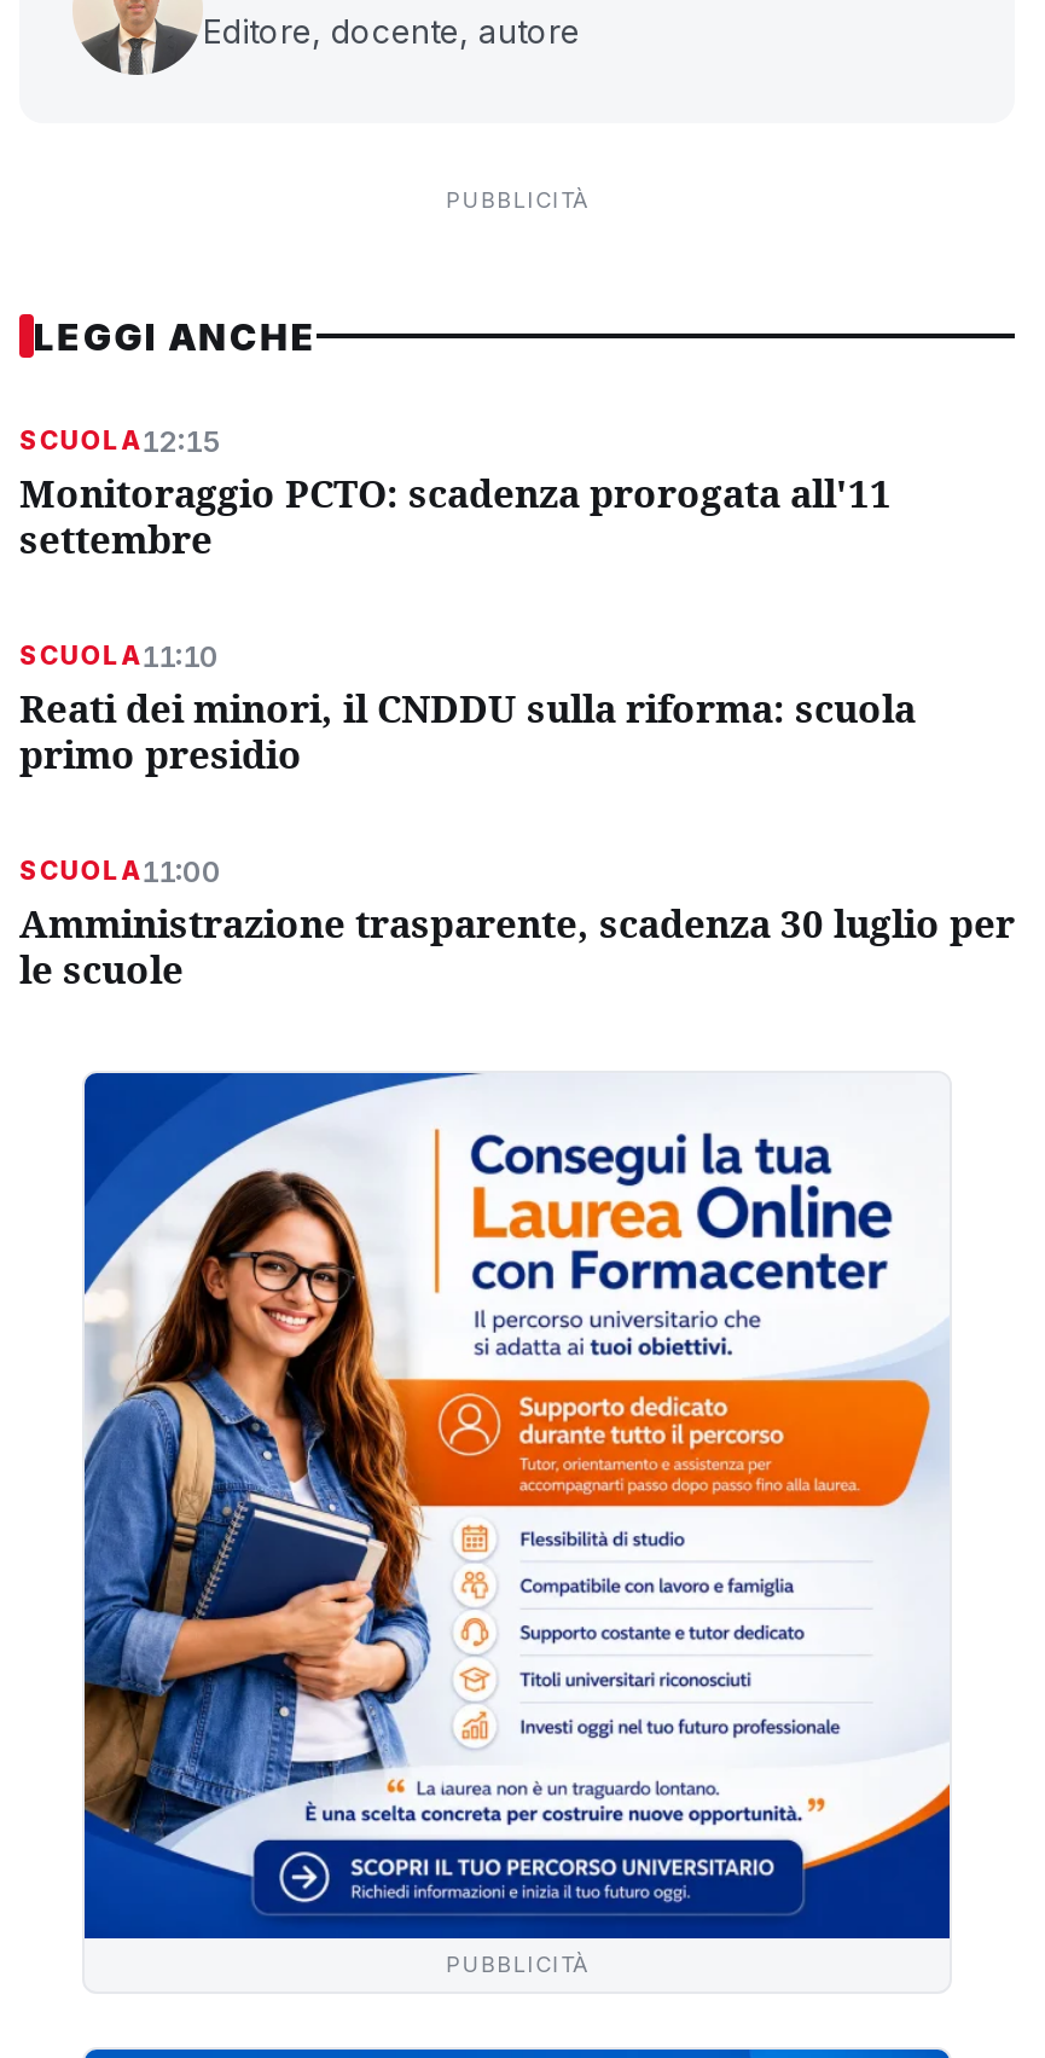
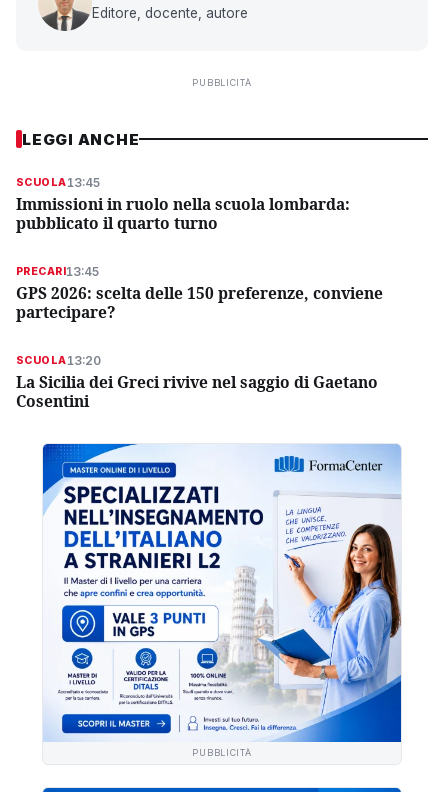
[19,422,892,565] SCUOLA12:15 | Monitoraggio PCTO: scadenza prorogata all'11 | settembre -> [16,175,350,234] SCUOLA13:45 | Immissioni in ruolo nella scuola lombarda: | pubblicato il quarto turno
[19,638,916,780] SCUOLA11:10 | Reati dei minori, il CNDDU sulla riforma: scuola | primo presidio -> [16,264,383,323] PRECARI13:45 | GPS 2026: scelta delle 150 preferenze, conviene | partecipare?
[19,853,1015,995] SCUOLA11:00 | Amministrazione trasparente, scadenza 30 luglio per | le scuole -> [16,353,378,412] SCUOLA13:20 | La Sicilia dei Greci rivive nel saggio di Gaetano | Cosentini
[82,1112,952,1943] [image] -> [43,444,402,743] [image]

